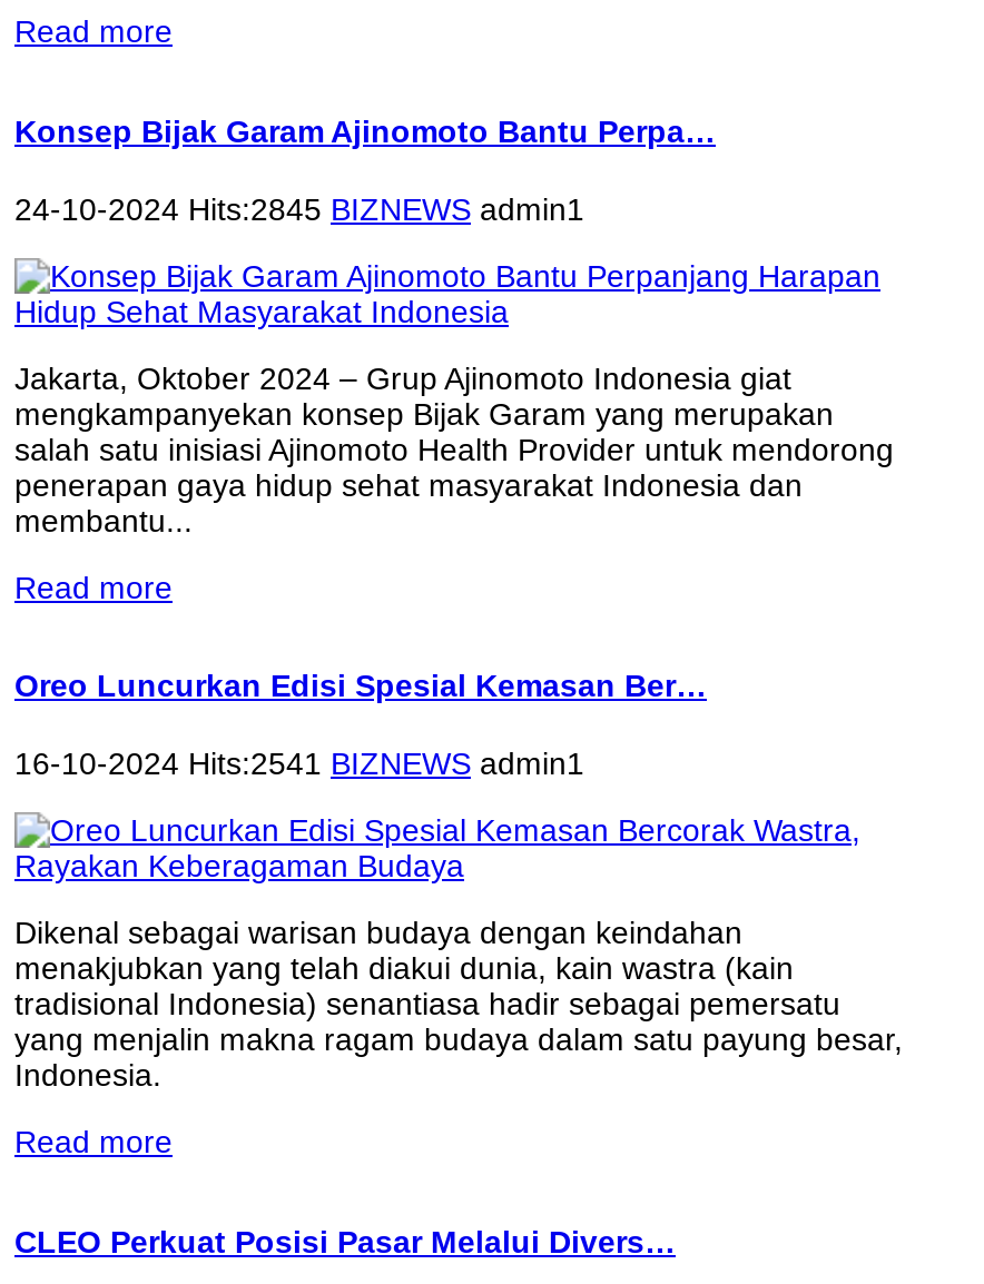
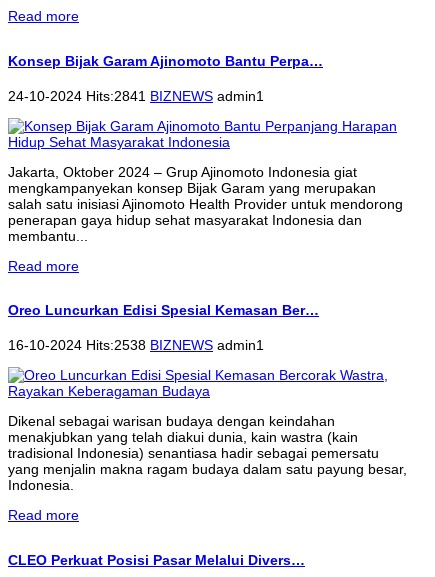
[14,191,584,226] 24-10-2024 Hits:2845 BIZNEWS admin1 -> [8,88,264,104] 24-10-2024 Hits:2841 BIZNEWS admin1
[14,745,584,781] 16-10-2024 Hits:2541 BIZNEWS admin1 -> [8,337,264,353] 16-10-2024 Hits:2538 BIZNEWS admin1

